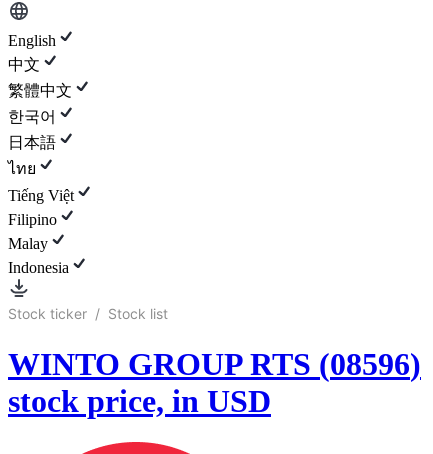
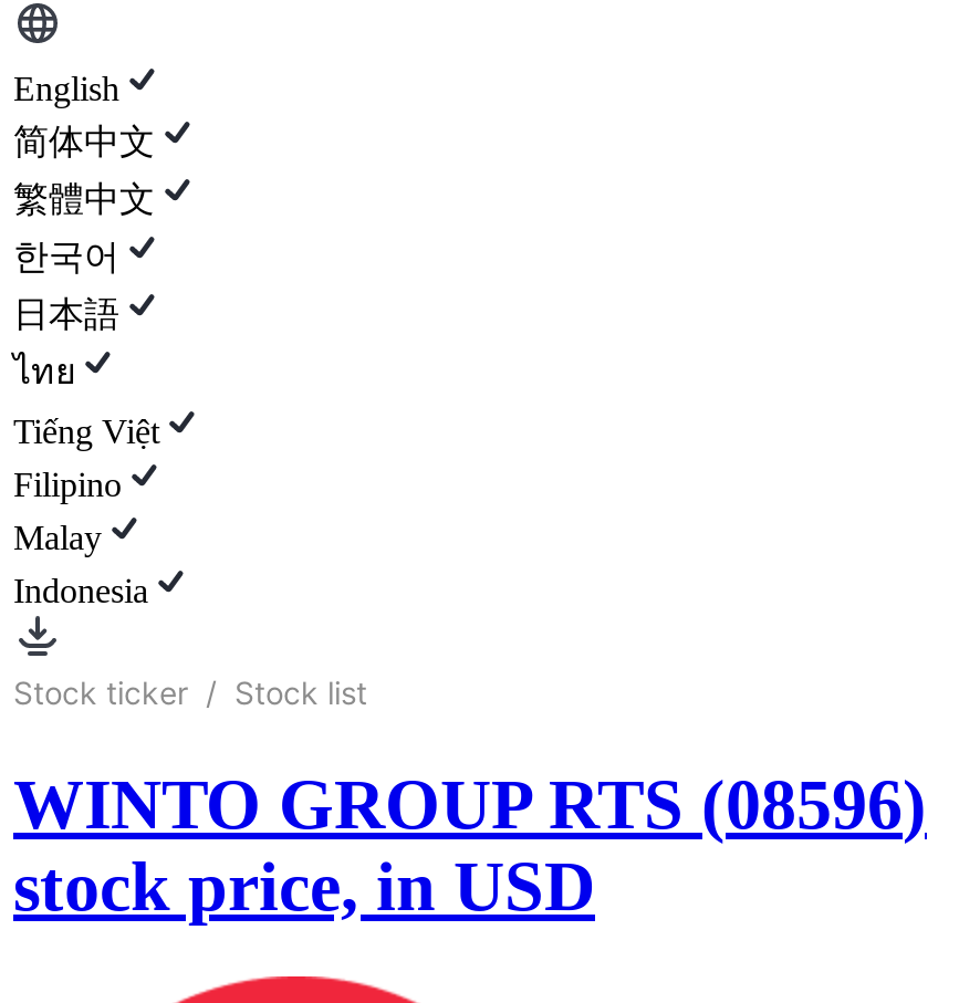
[8,56,40,73] 中文 -> [13,123,155,160] 简体中文

